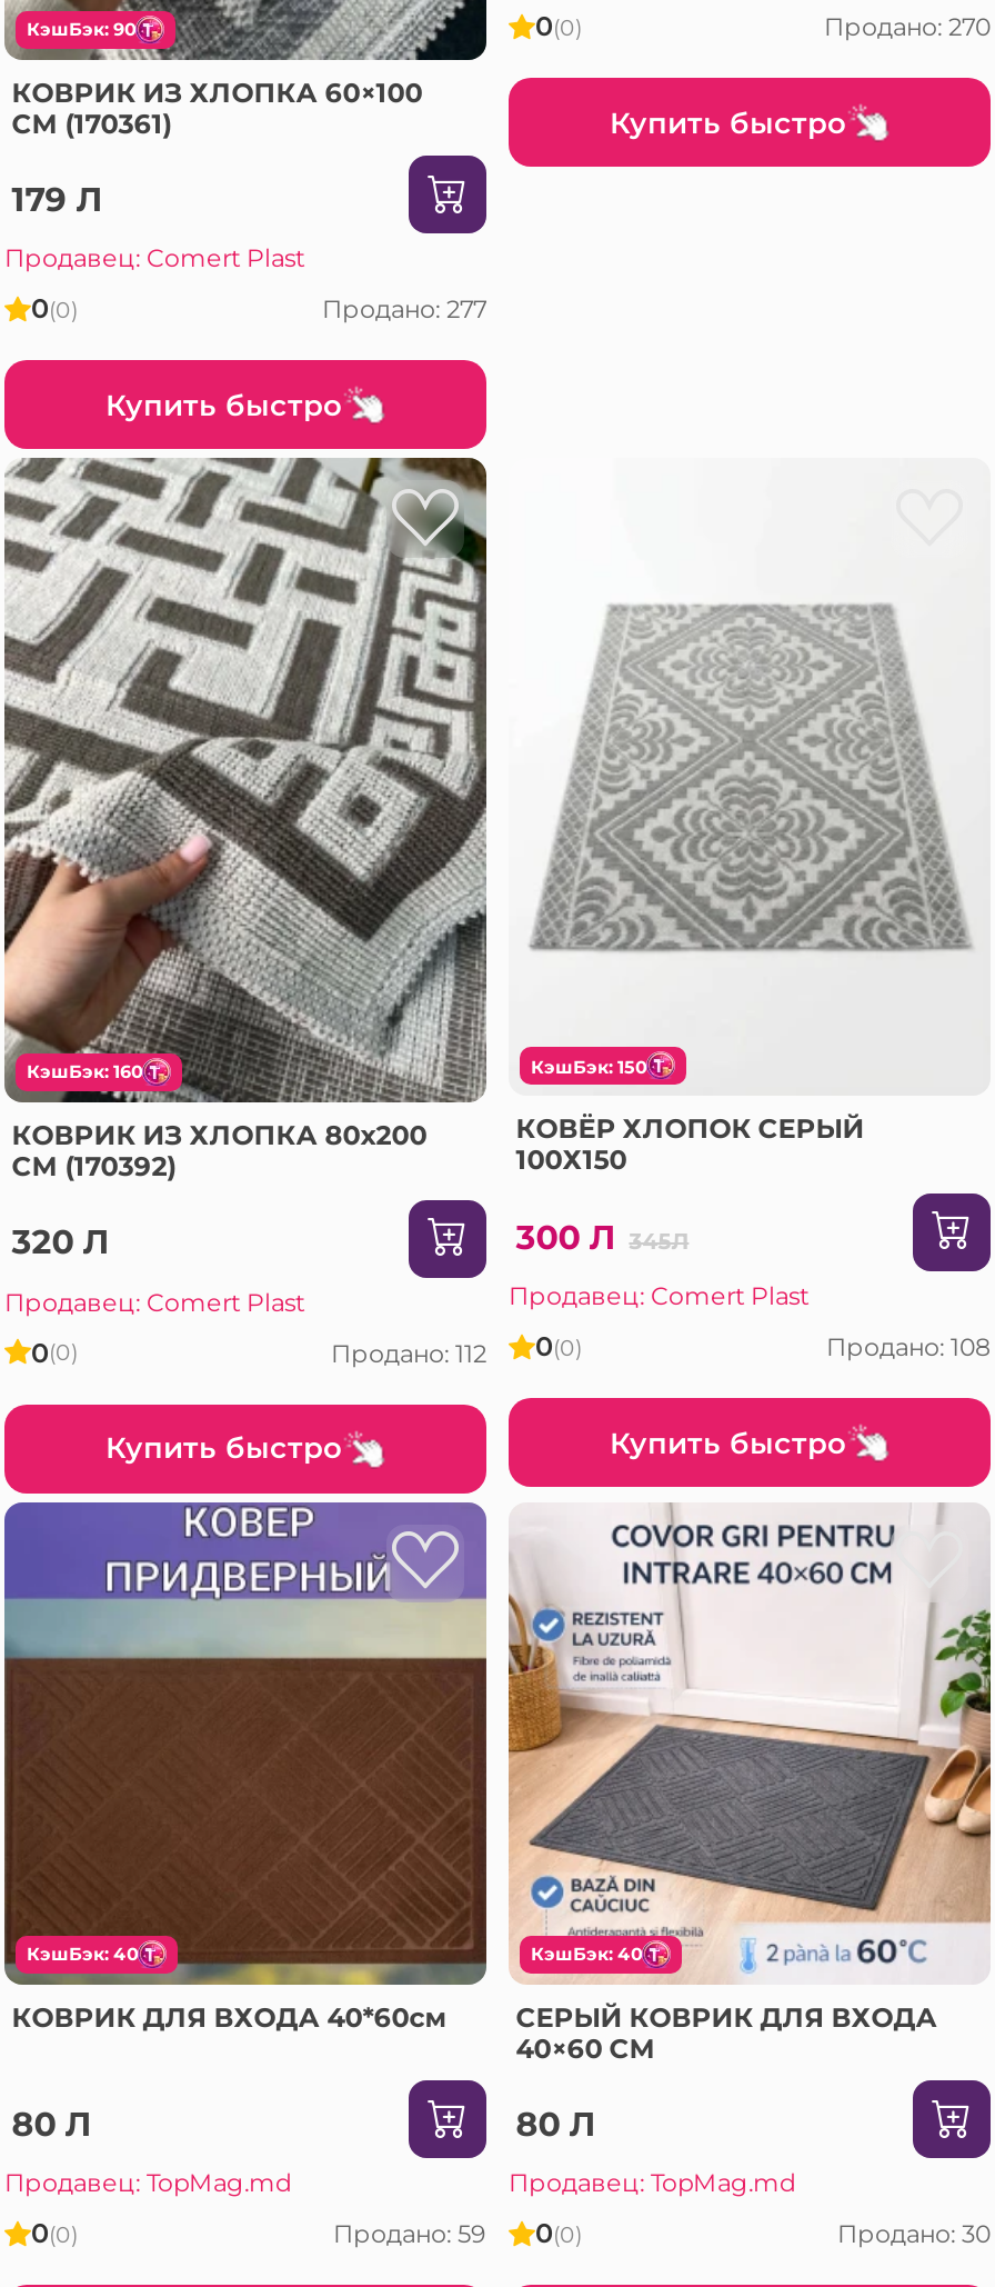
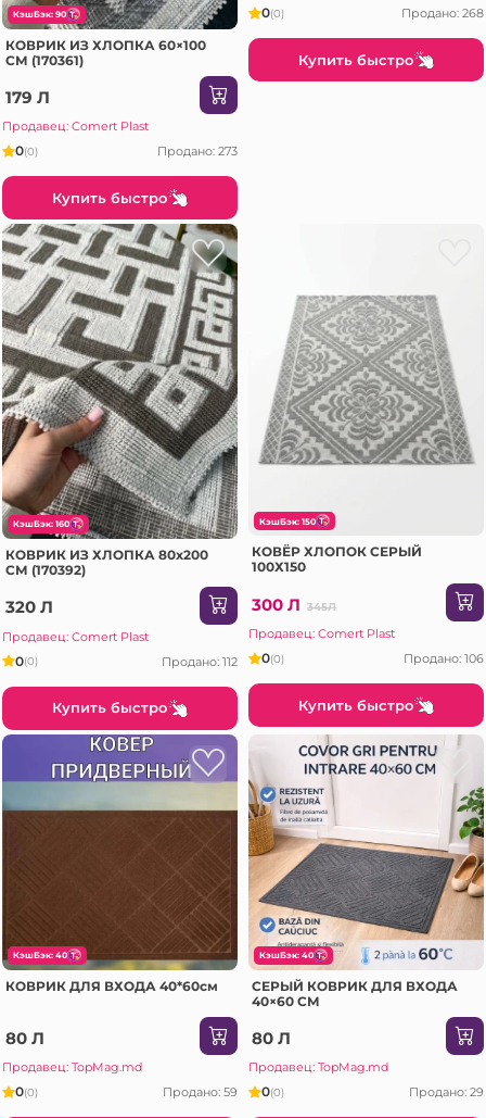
[824,11,991,42] Продано: 270 -> [401,6,484,21] Продано: 268
[322,294,486,325] Продано: 277 -> [157,144,238,159] Продано: 273
[826,1331,991,1362] Продано: 108 -> [404,651,484,666] Продано: 106
[837,2219,991,2250] Продано: 30 -> [409,1085,484,1100] Продано: 29

